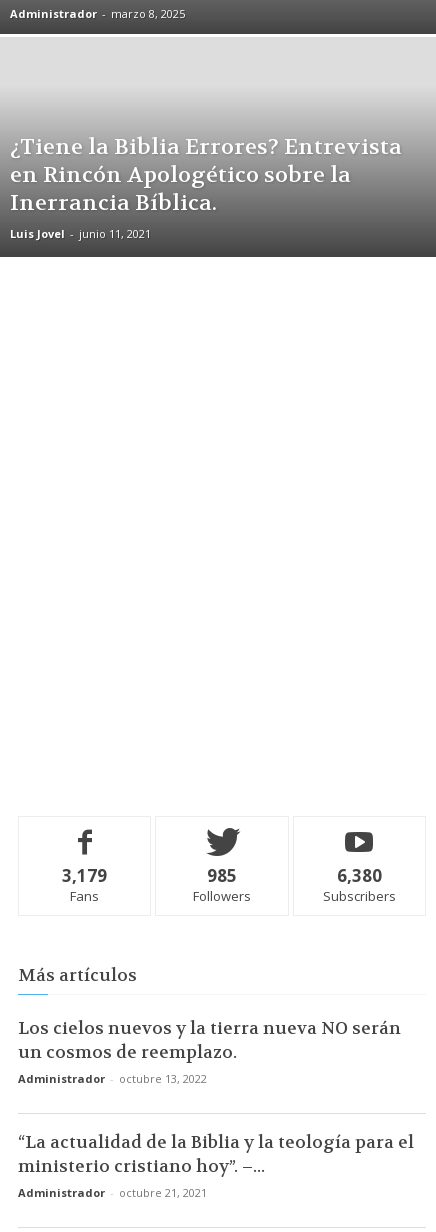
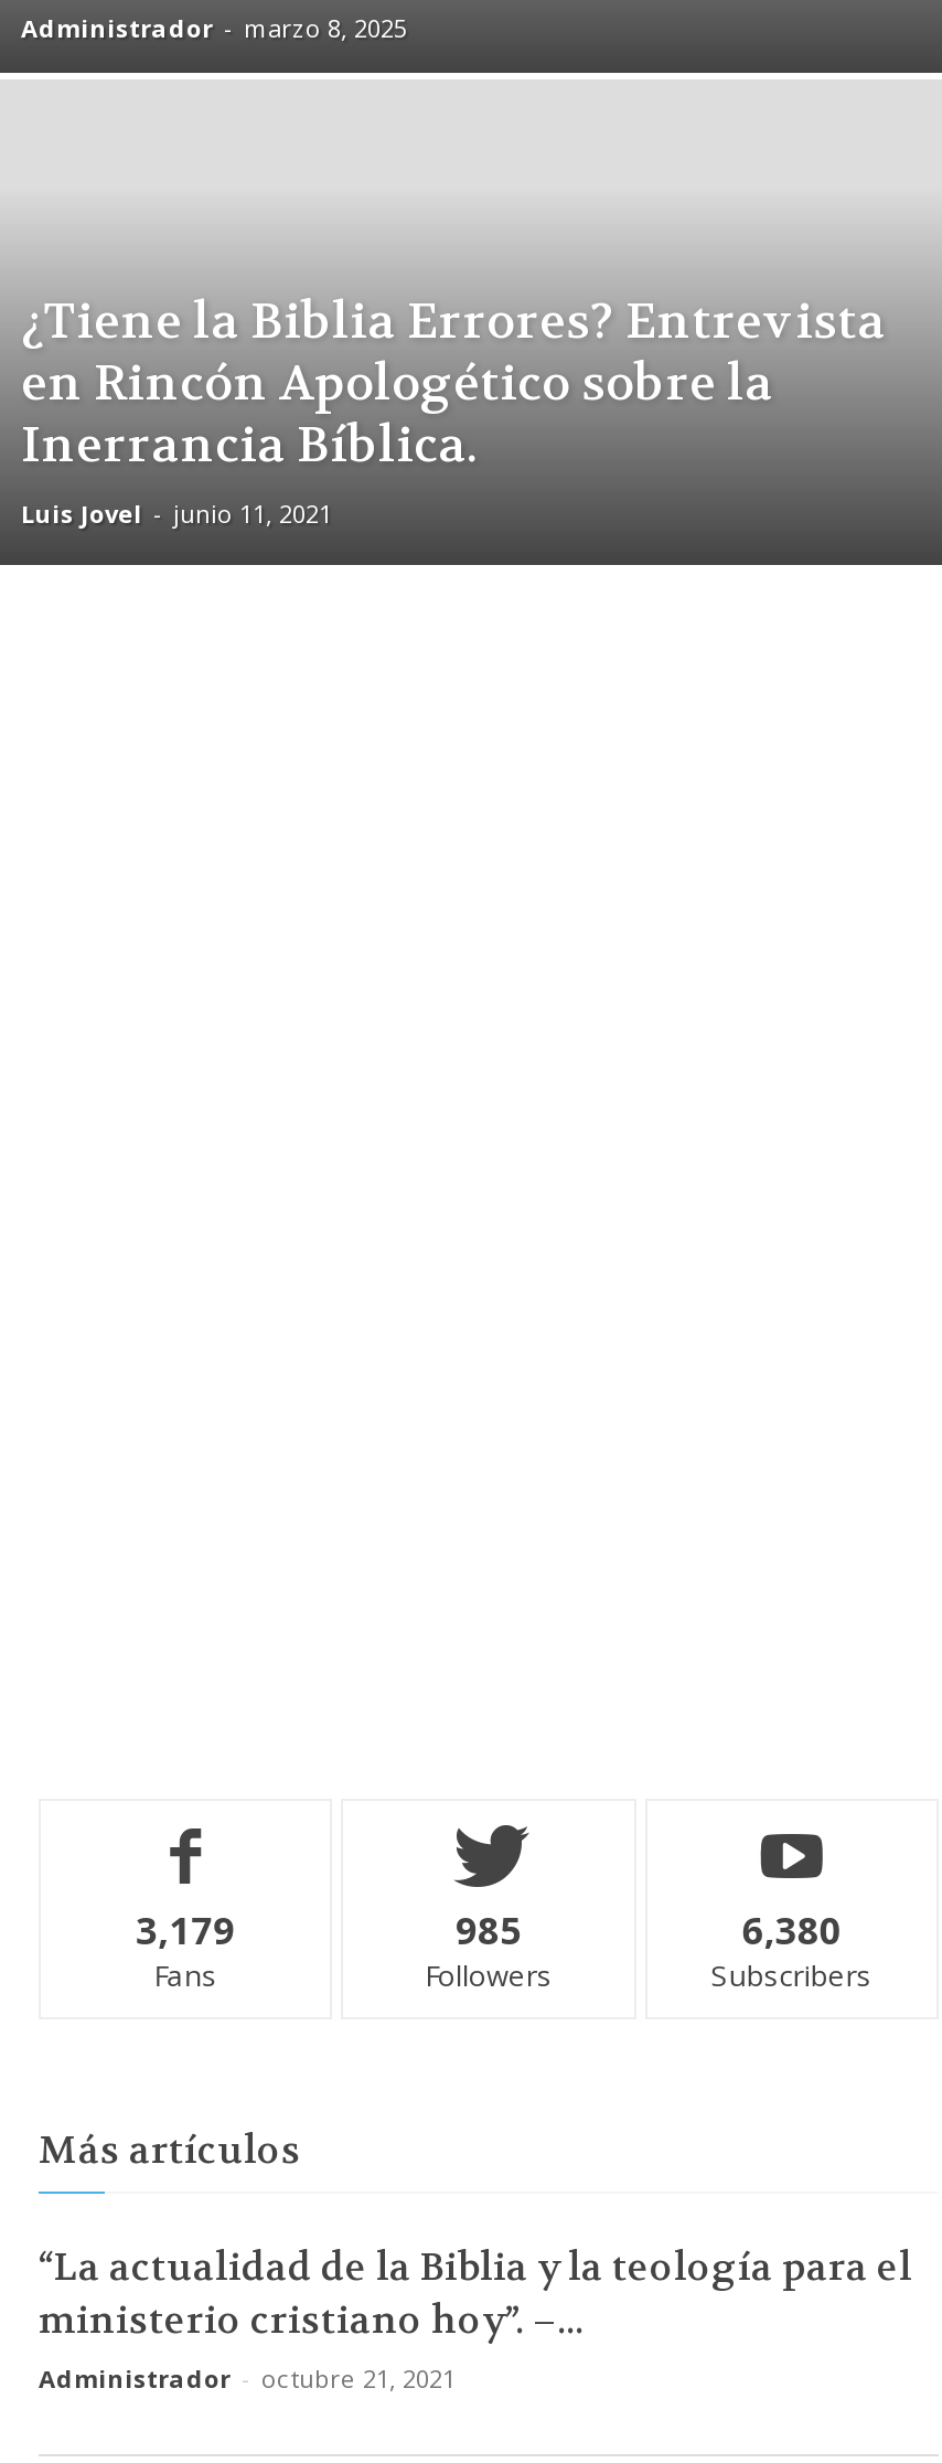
[18,1017,401,1086] Los cielos nuevos y la tierra nueva NO serán | un cosmos de reemplazo. | Administrador - octubre 13, 2022 -> none

